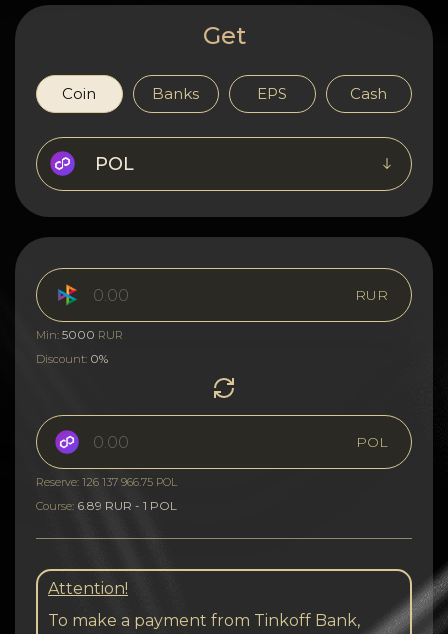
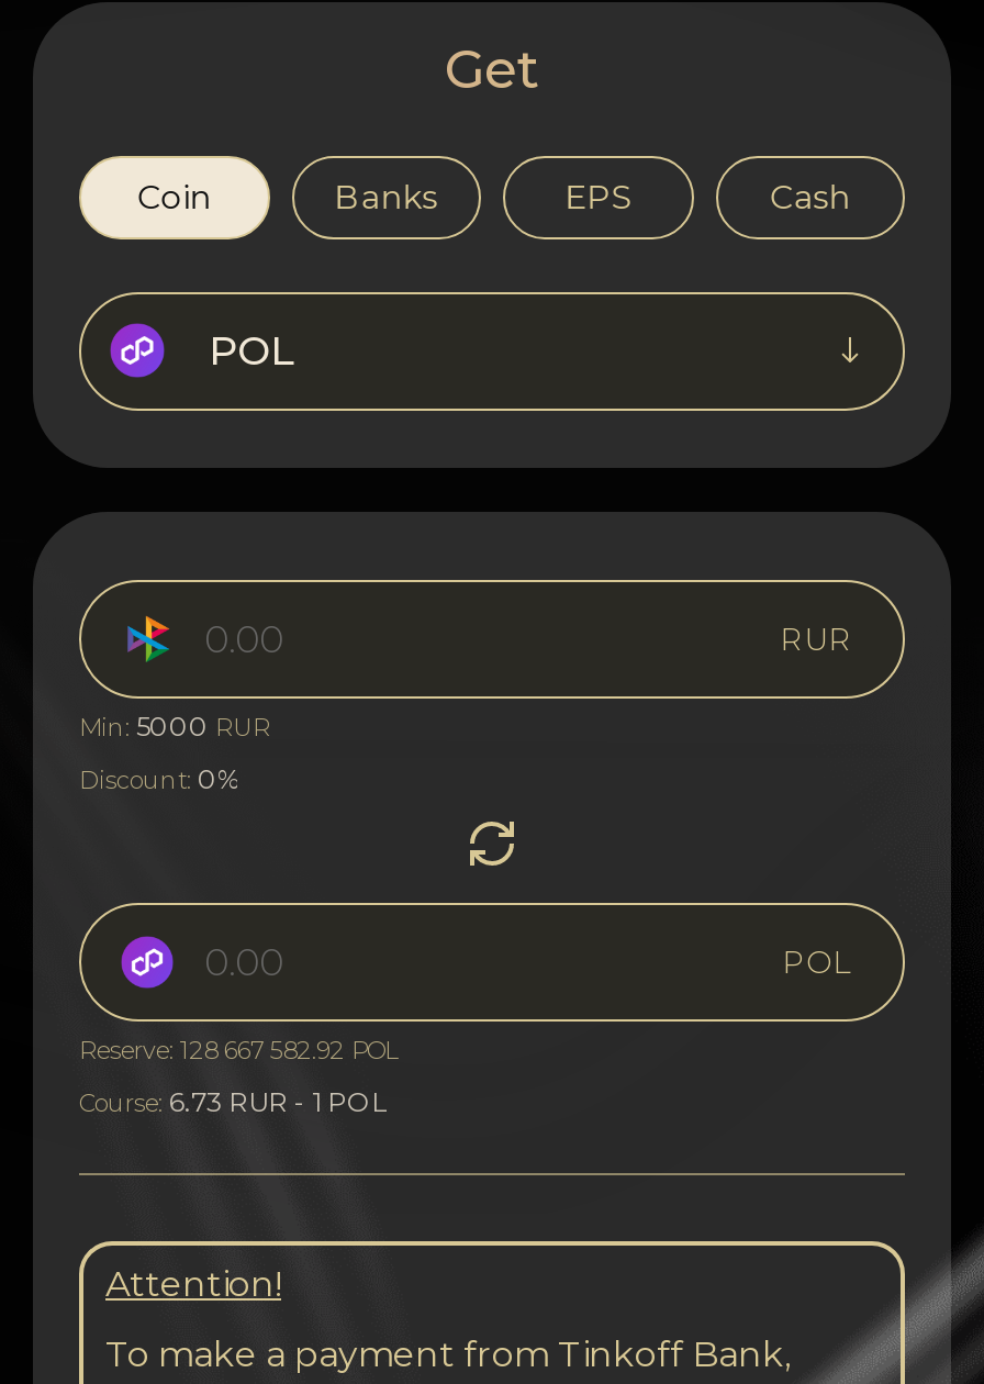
[36,475,177,489] Reserve: 126 137 966.75 POL -> [79,1034,398,1065] Reserve: 128 667 582.92 POL
[36,498,177,513] Course: 6.89 RUR - 1 POL -> [79,1085,387,1118] Course: 6.73 RUR - 1 POL

